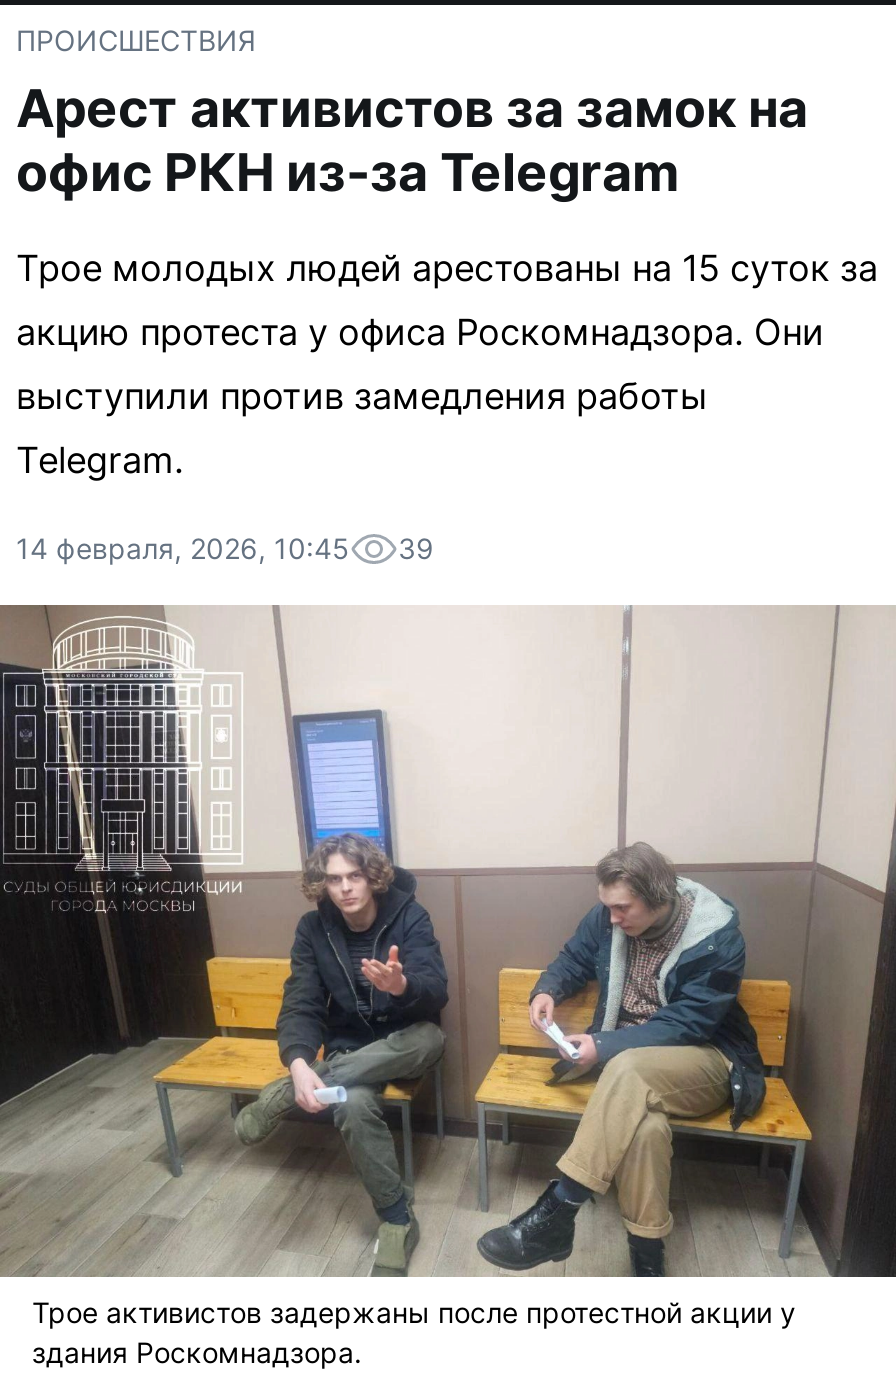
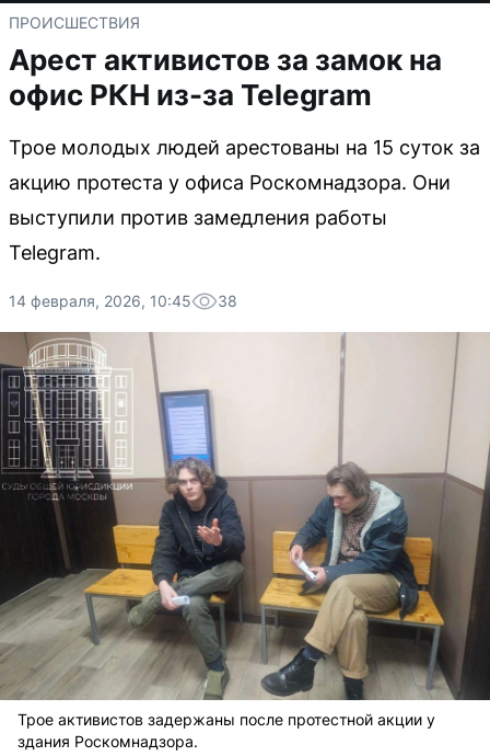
[16,531,434,565] 14 февраля, 2026, 10:45 39 -> [9,291,237,310] 14 февраля, 2026, 10:45 38

